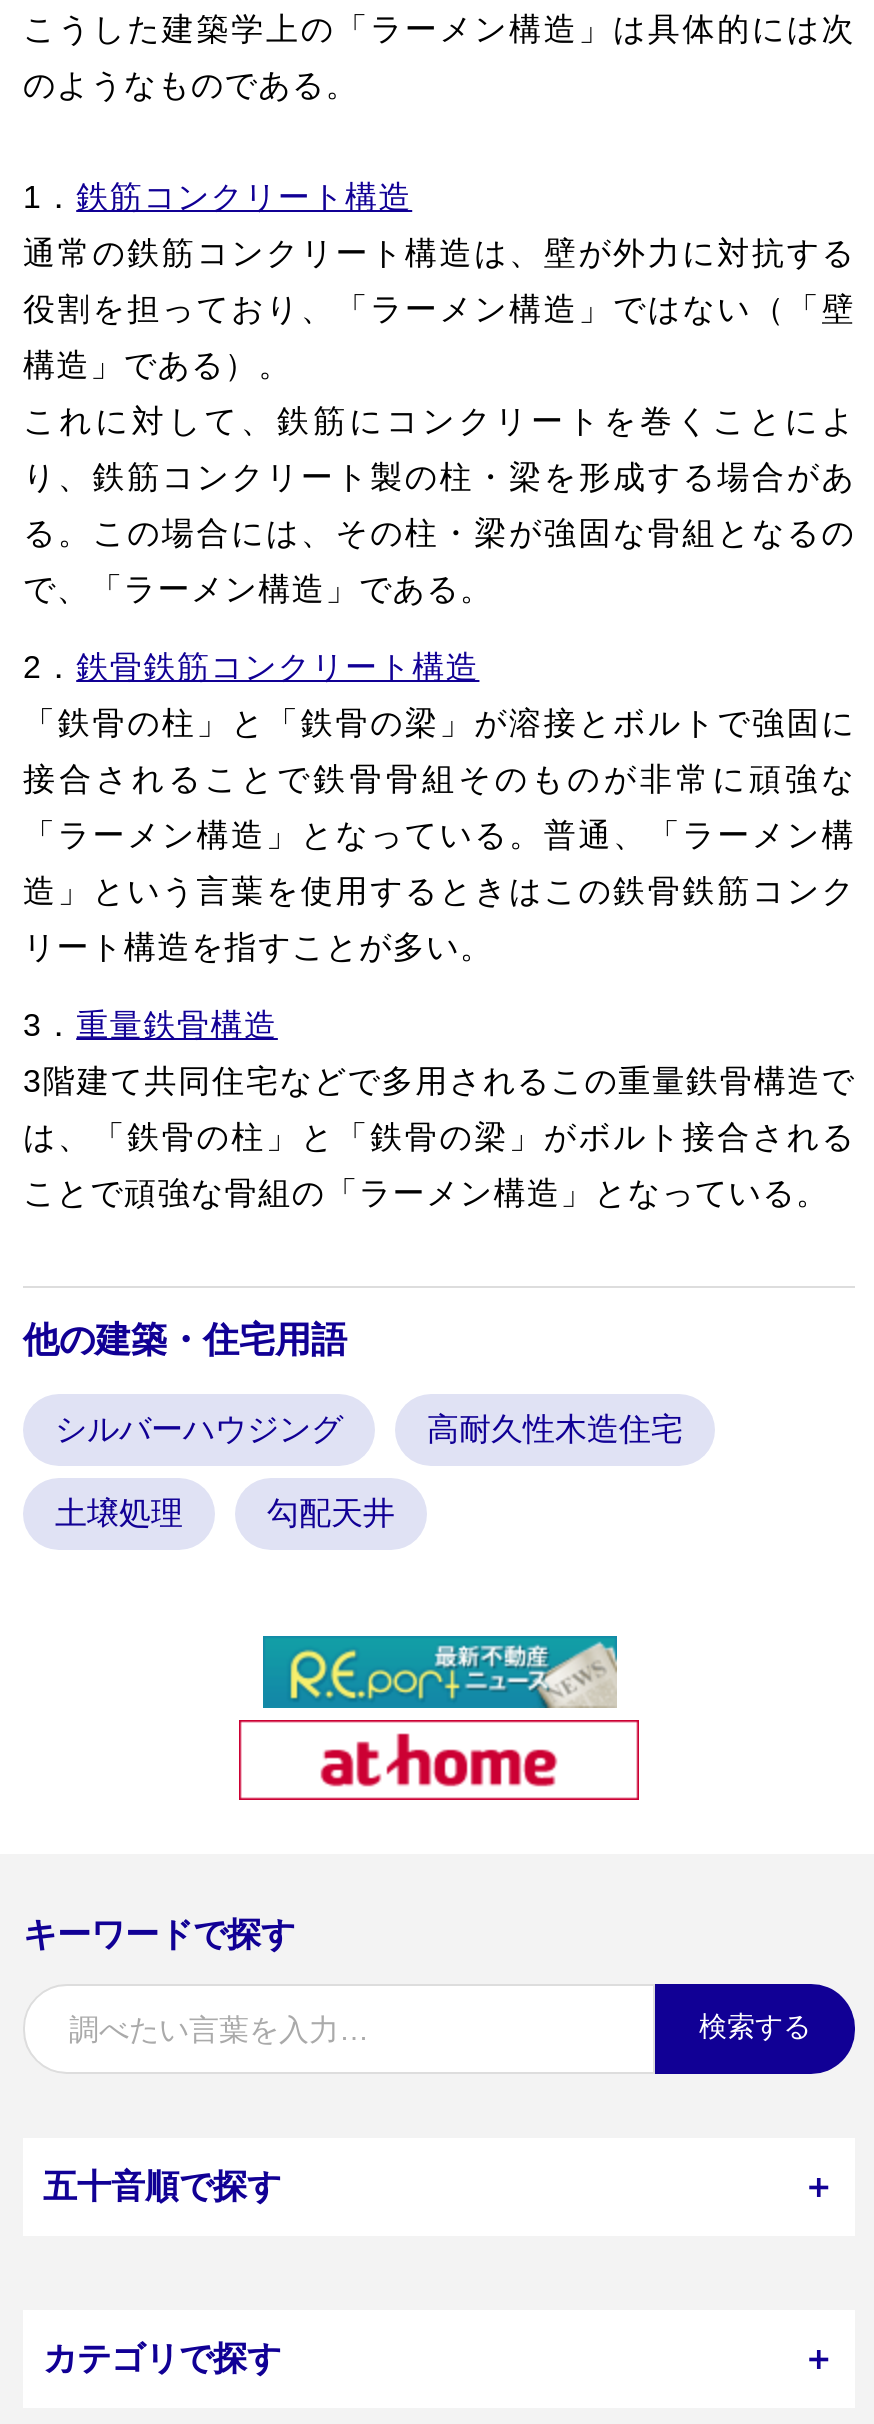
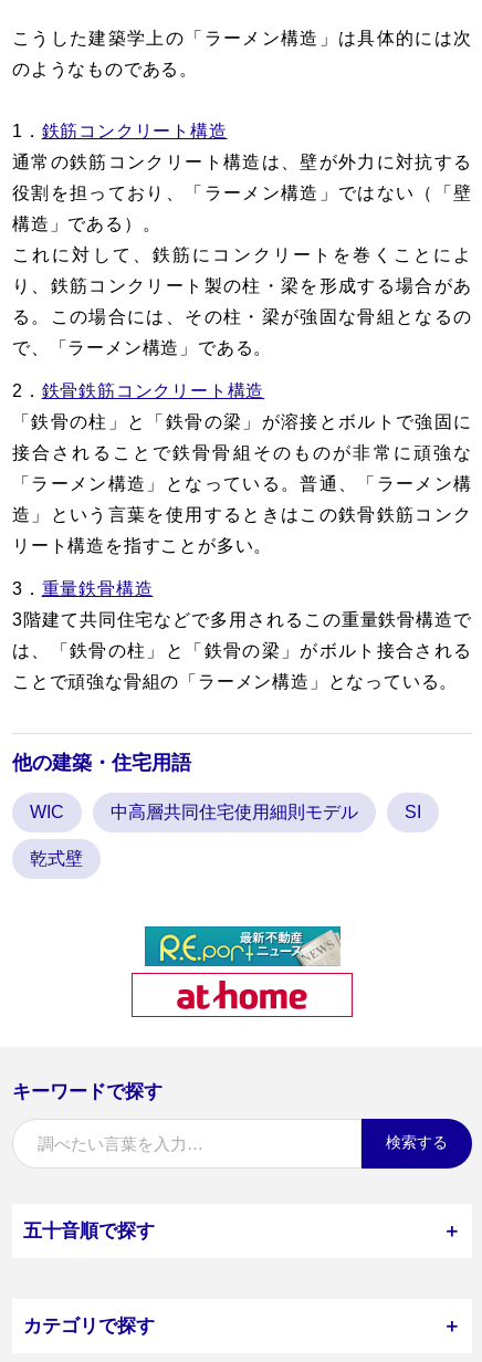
[55,1412,683,1446] シルバーハウジング | 高耐久性木造住宅 -> [30,802,421,821] WIC | 中高層共同住宅使用細則モデル | SI
[55,1496,395,1530] 土壌処理 | 勾配天井 -> [30,849,83,868] 乾式壁

